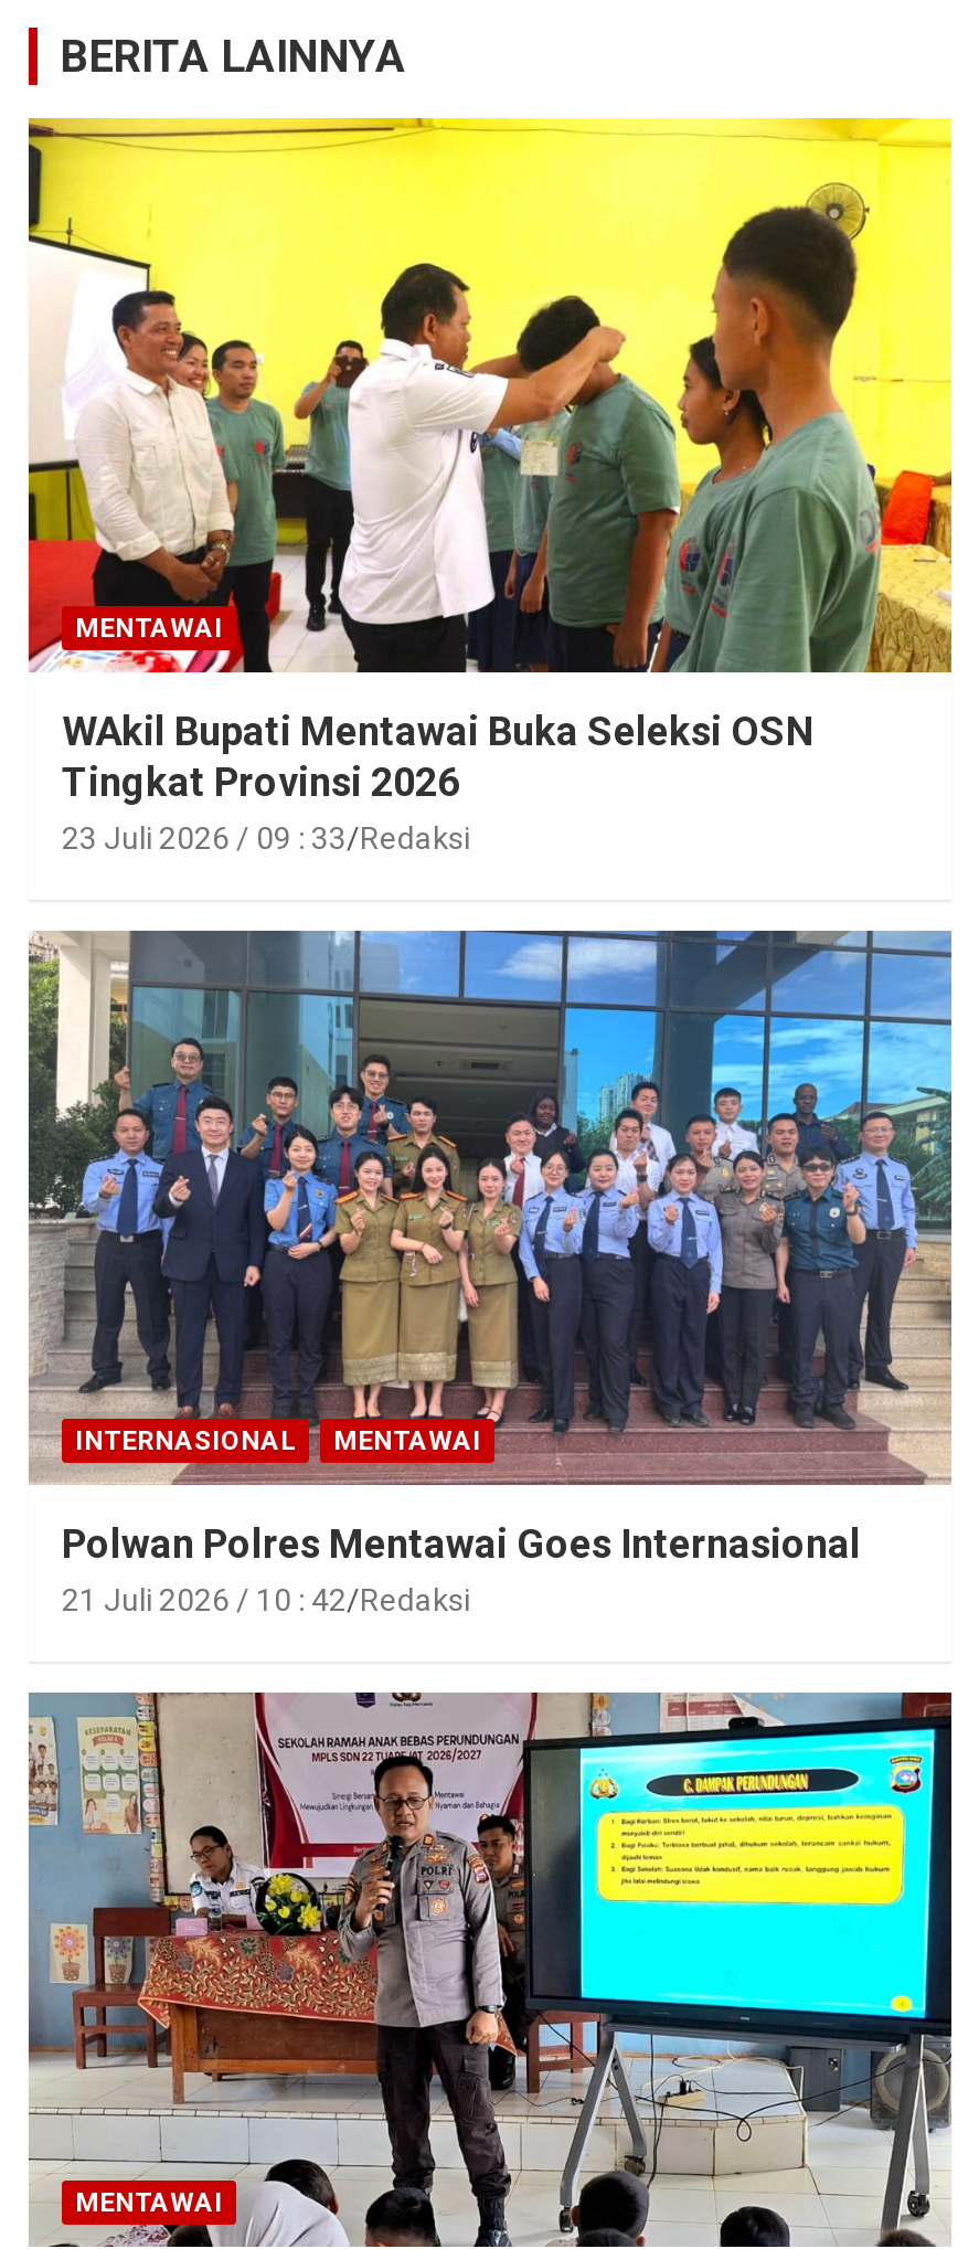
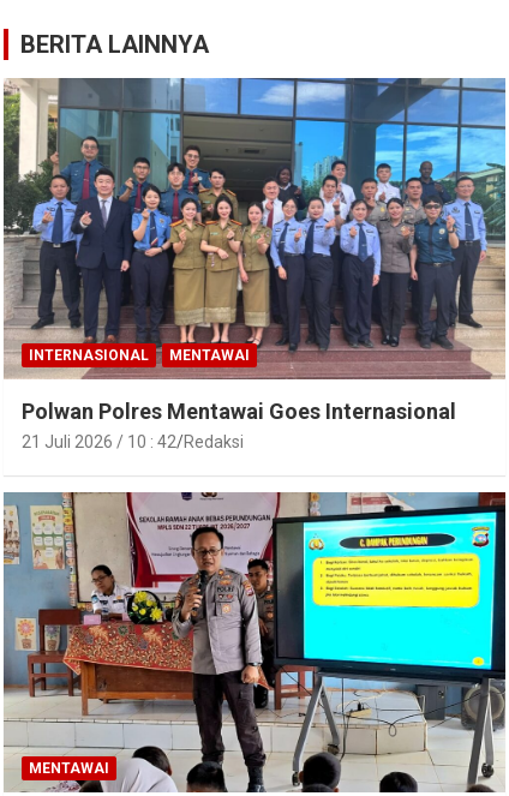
[26,115,954,856] [image] | MENTAWAI | WAkil Bupati Mentawai Buka Seleksi OSN | Tingkat Provinsi 2026 | 23 Juli 2026 / 09 : 33 Redaksi -> none

